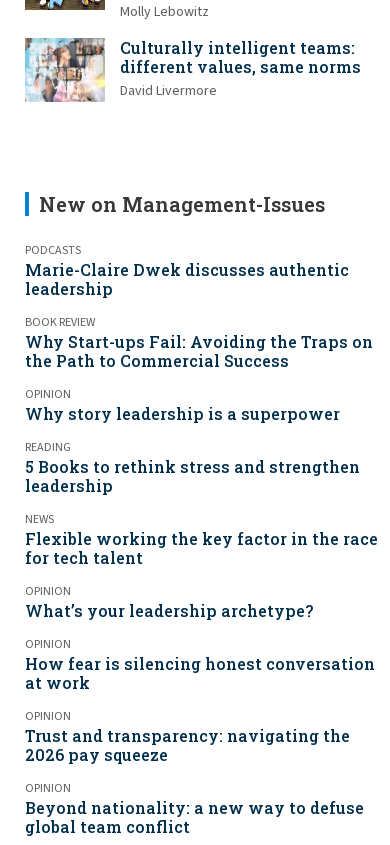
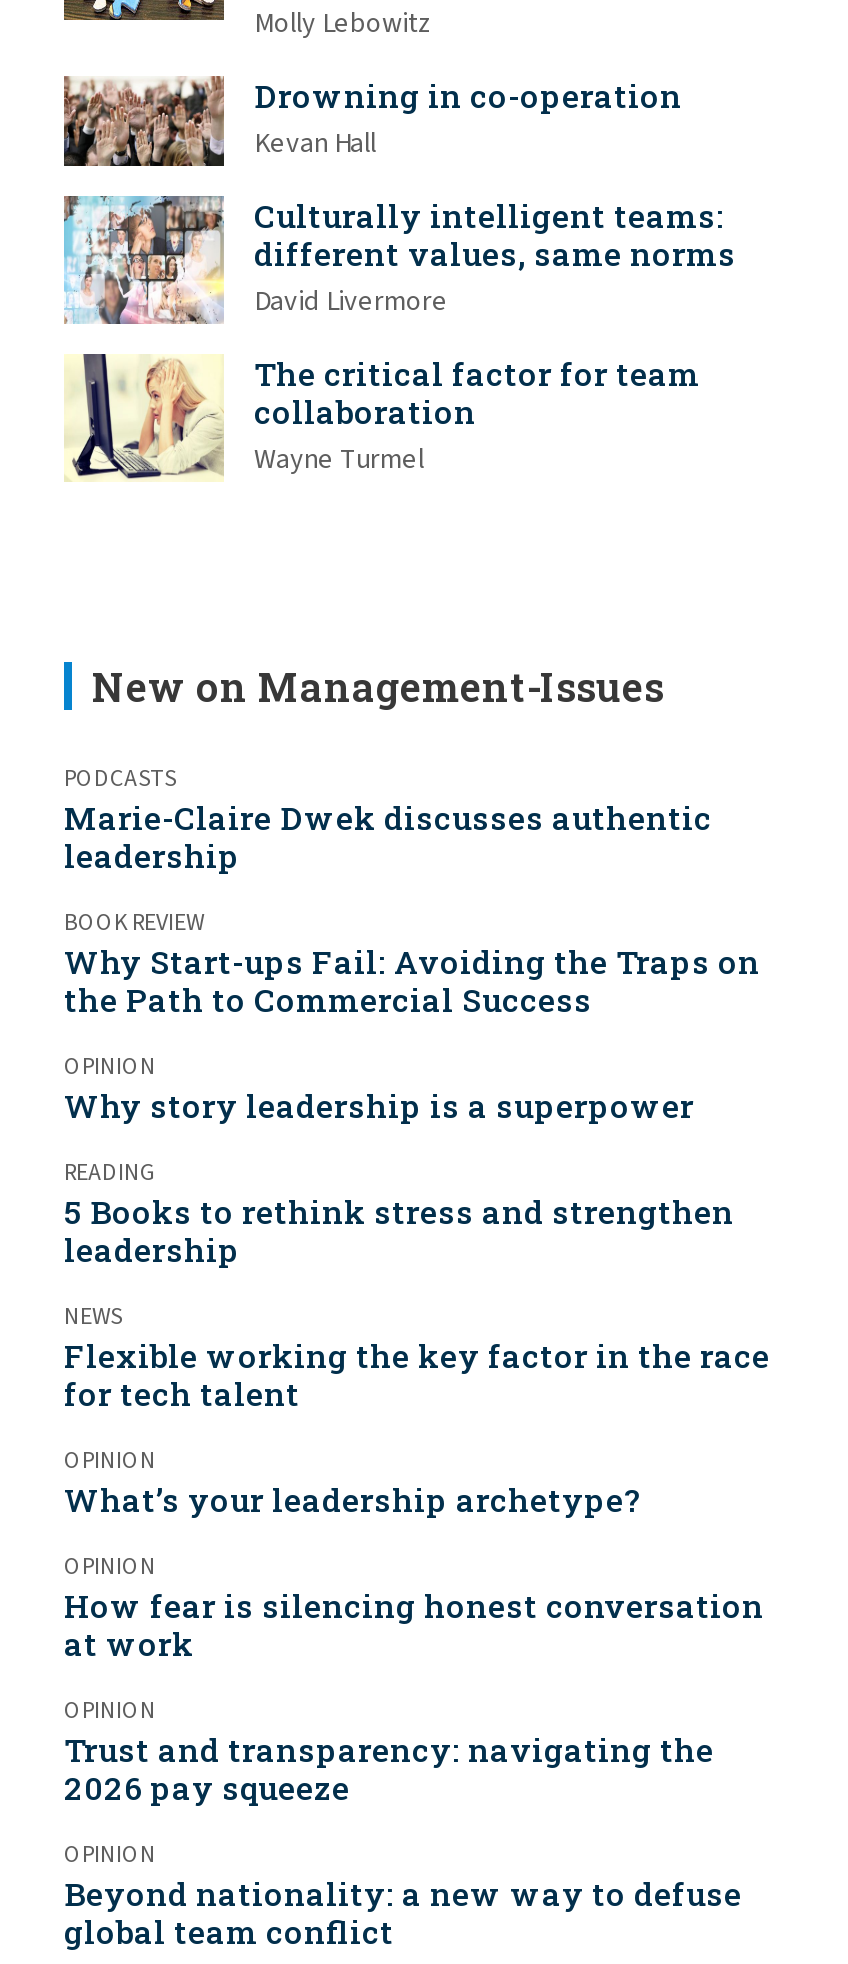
none -> [62,74,682,168] [image] | Drowning in co-operation | Kevan Hall
none -> [64,352,700,482] [image] | The critical factor for team | collaboration | Wayne Turmel

